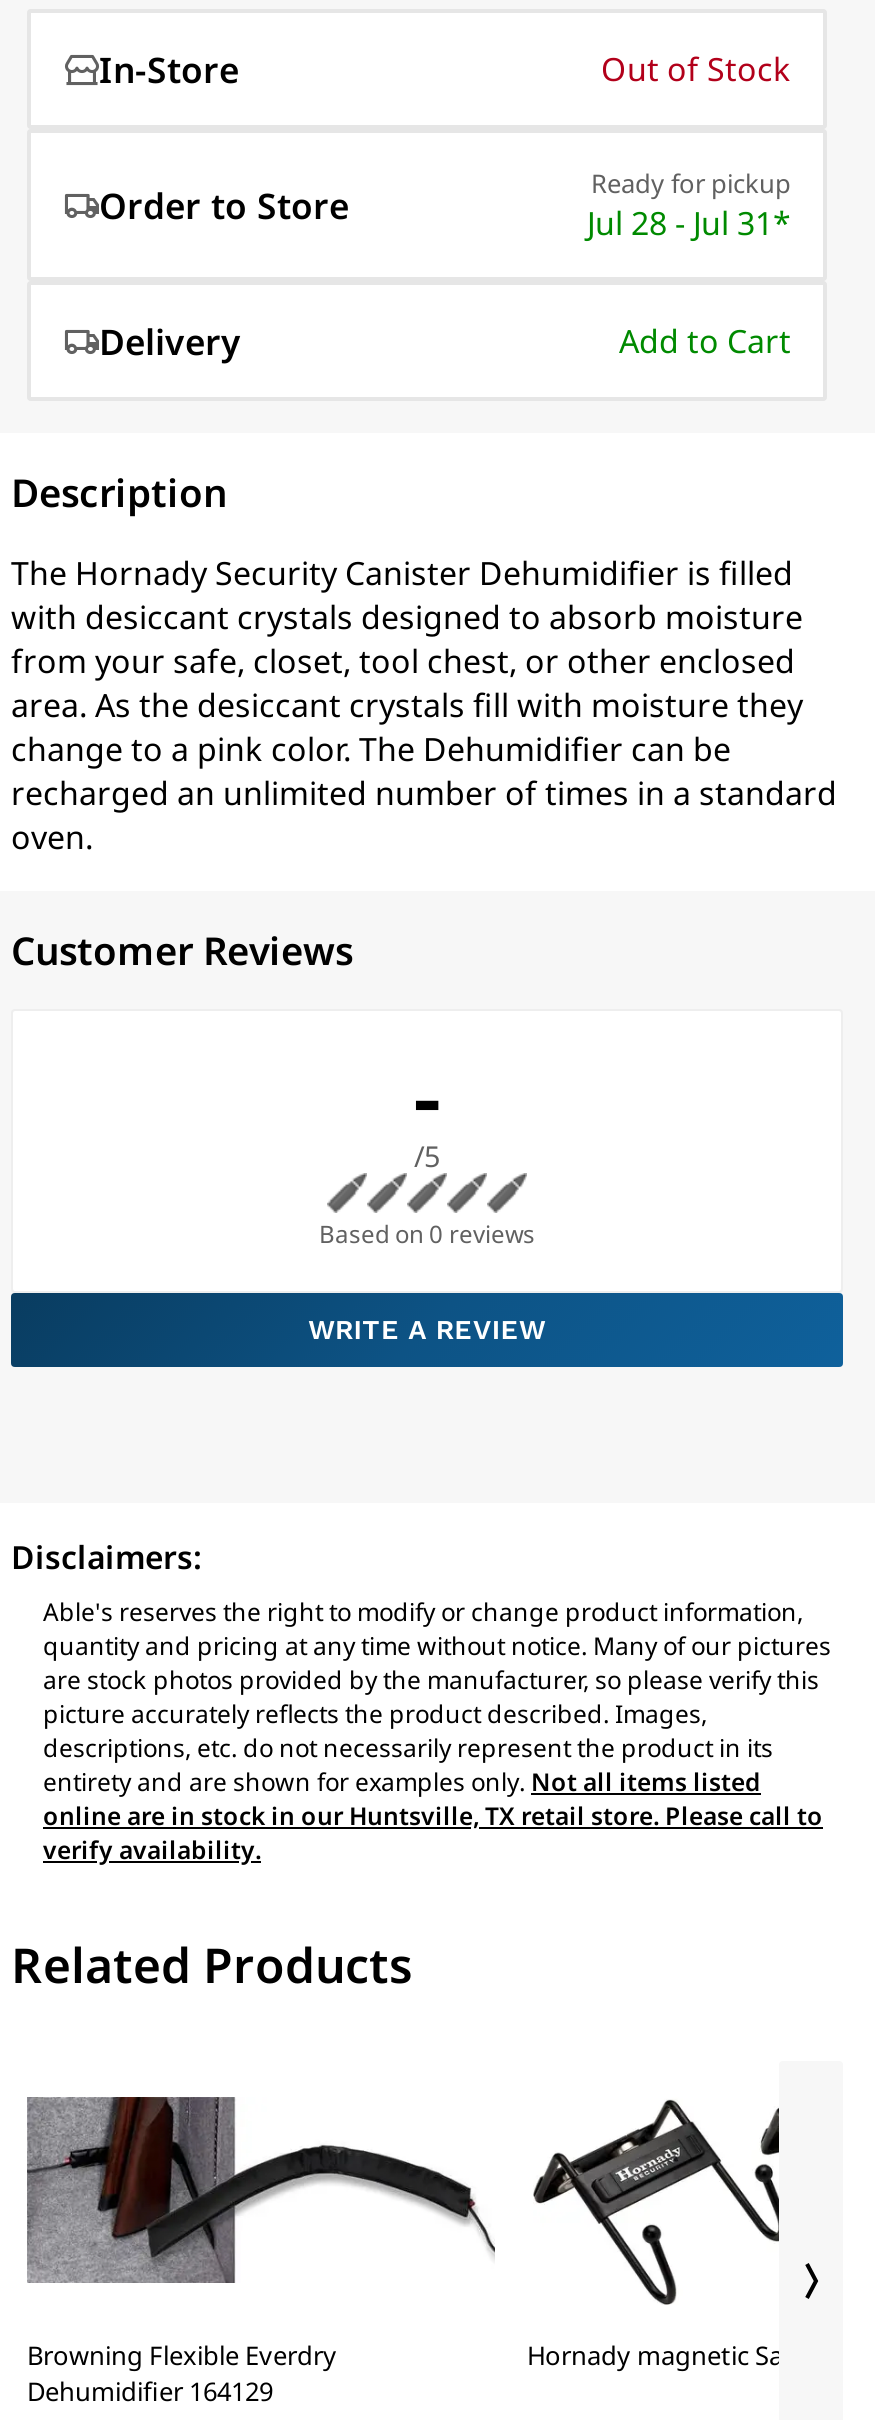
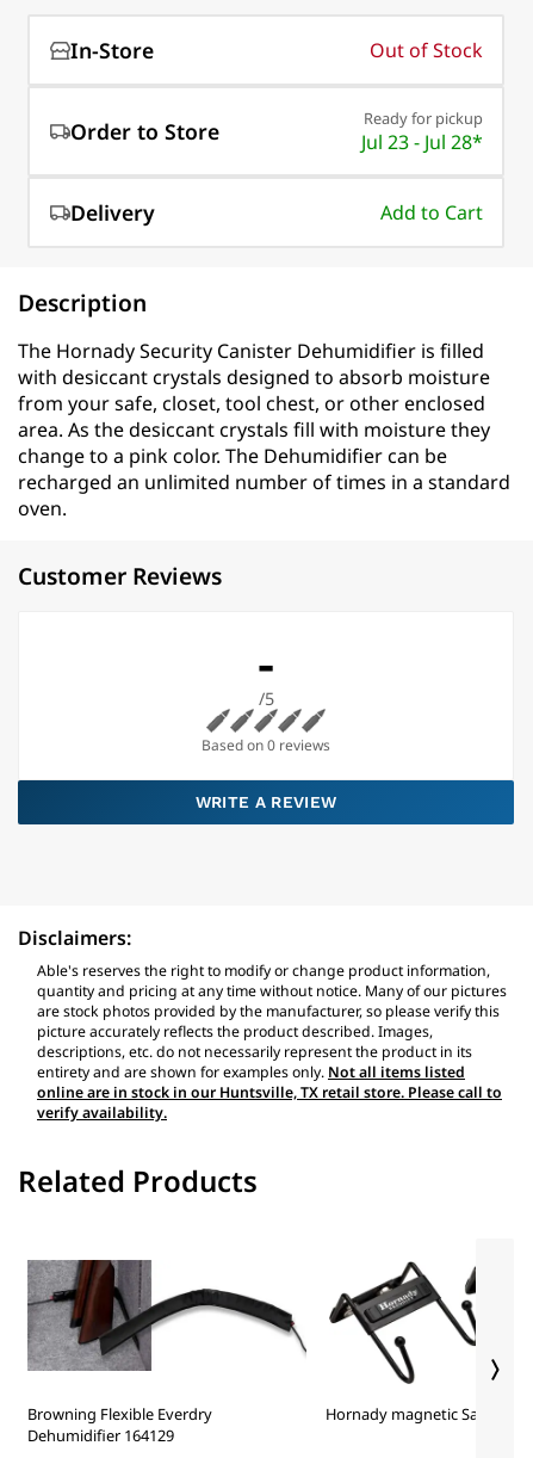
[587,201,791,245] Jul 28 - Jul 31* -> [361,129,483,155] Jul 23 - Jul 28*

